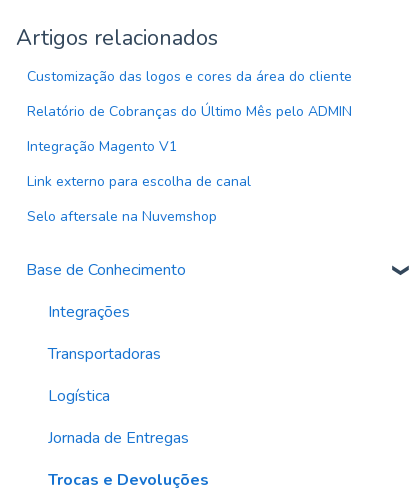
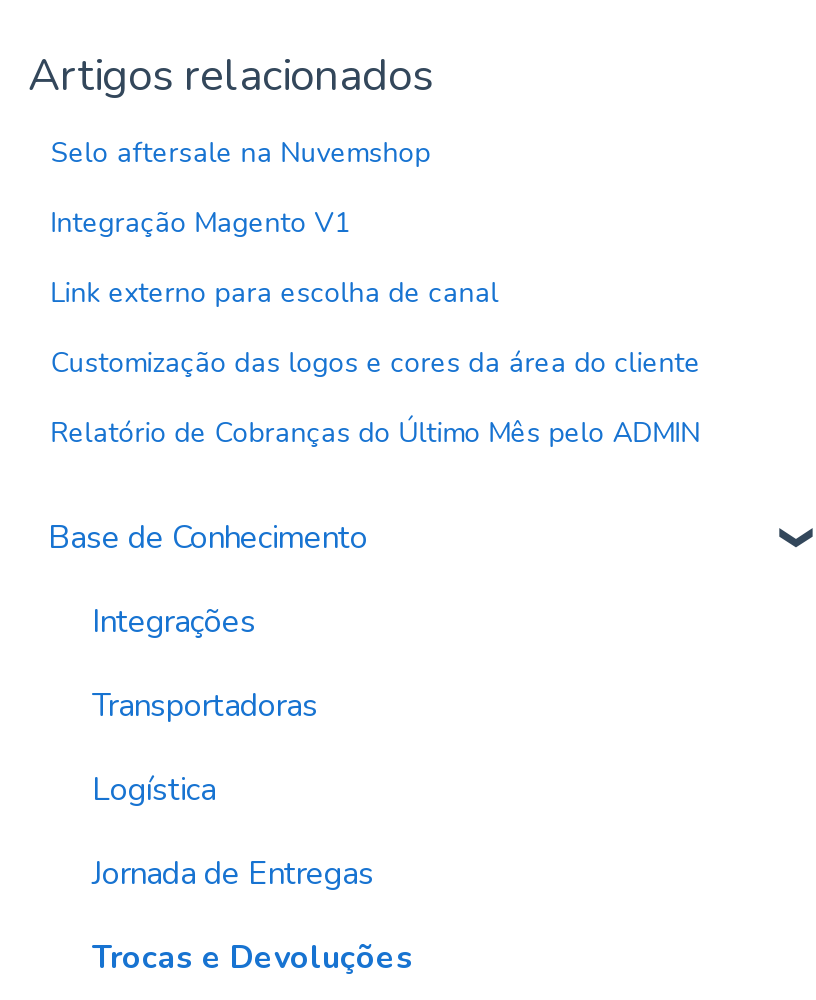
moved [27,67,352,121] -> [50,343,700,451]: Customização das logos e cores da área do cliente | Relatório de Cobranças do Último Mês pelo ADMIN
moved [27,137,251,226] -> [50,133,498,311]: Integração Magento V1 | Link externo para escolha de canal | Selo aftersale na Nuvemshop

